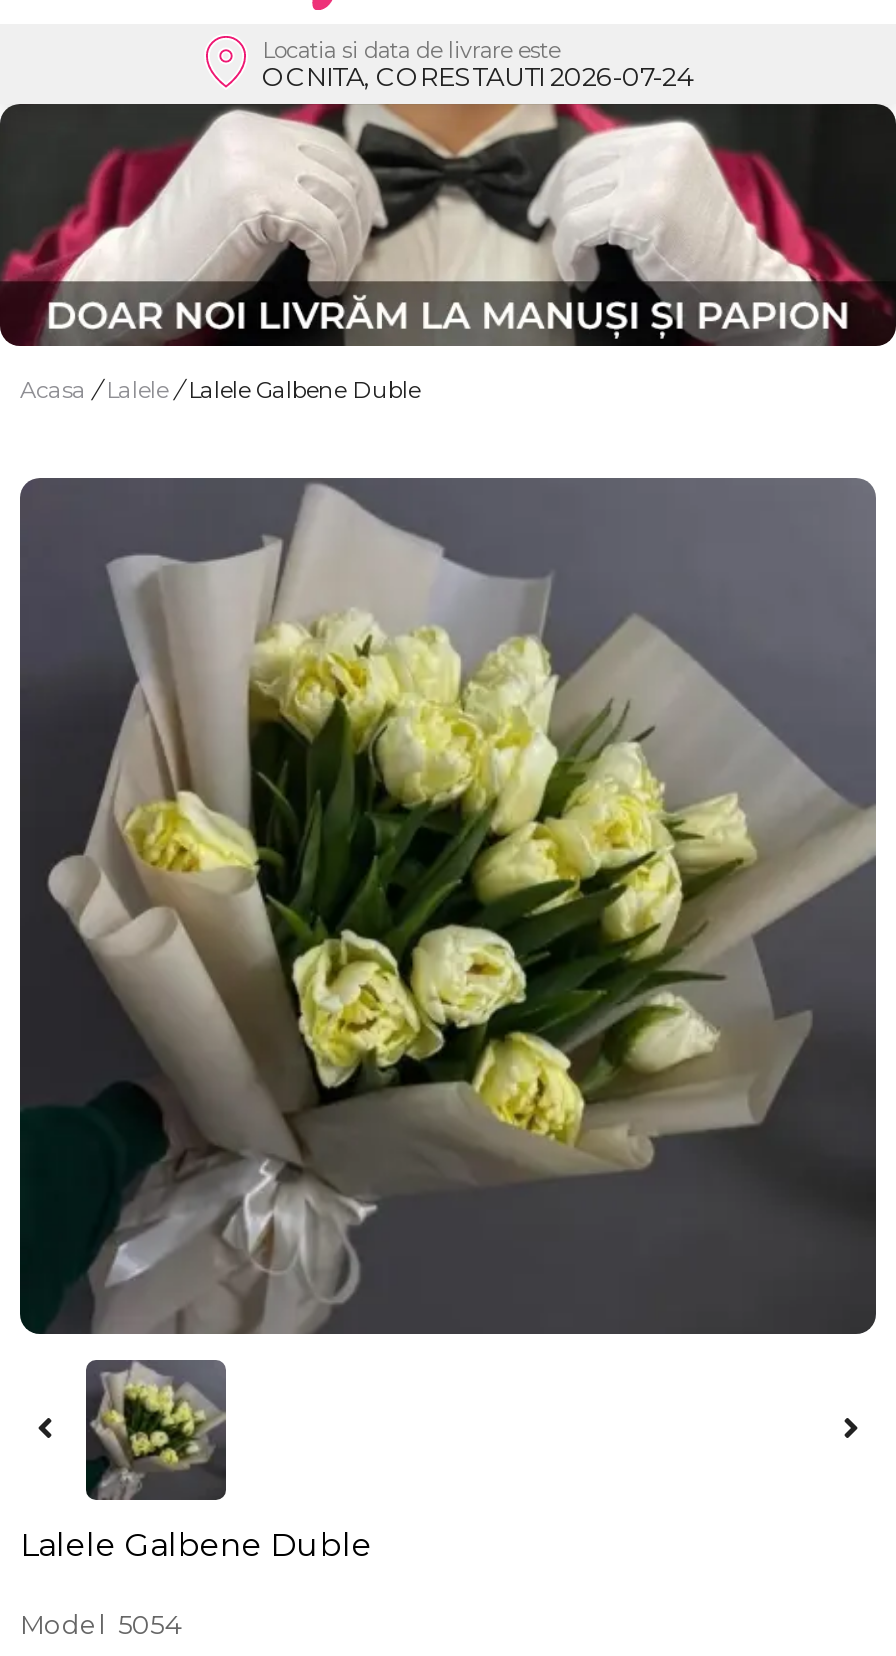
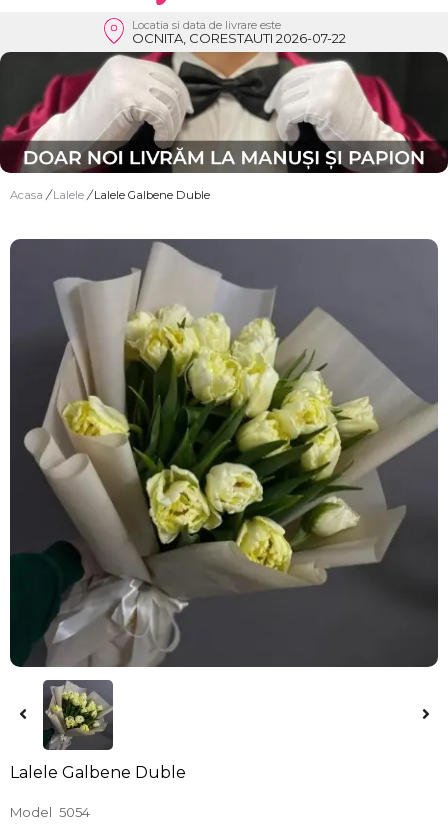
[262,59,692,91] OCNITA, CORESTAUTI 2026-07-24 -> [131,30,345,46] OCNITA, CORESTAUTI 2026-07-22

